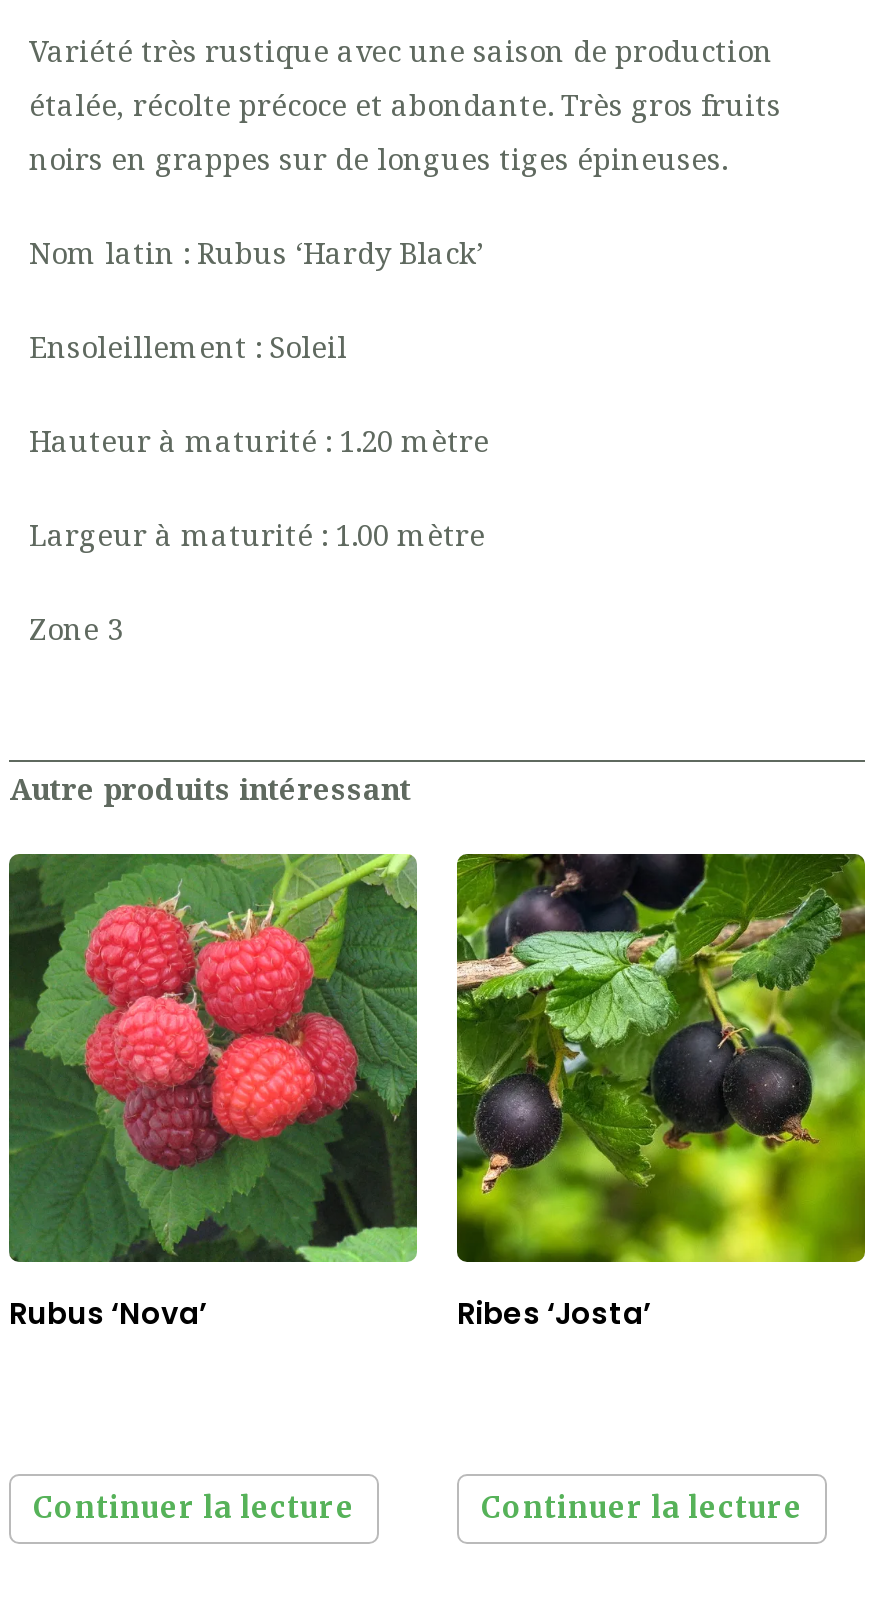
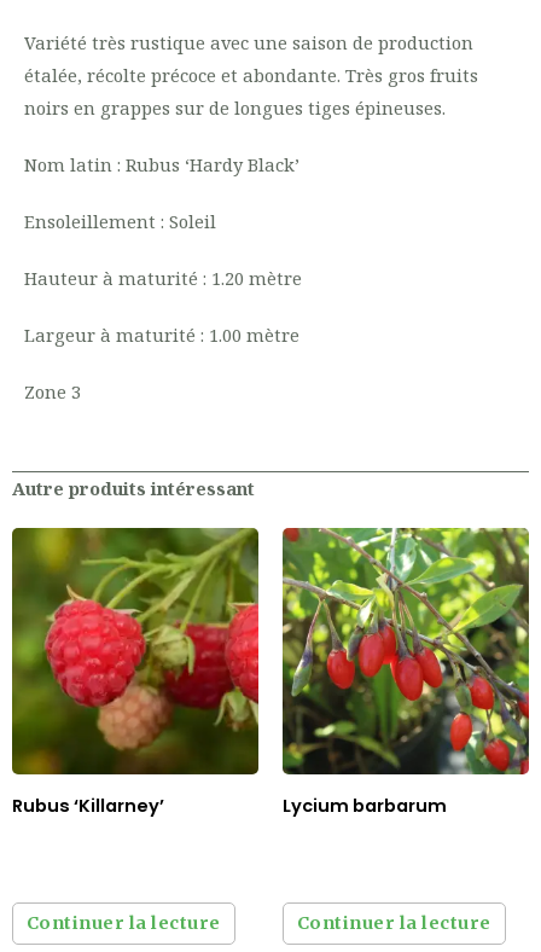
[9,852,419,1334] [image] | Rubus ‘Nova’ -> [12,527,260,818] [image] | Rubus ‘Killarney’
[455,852,867,1334] [image] | Ribes ‘Josta’ -> [281,527,530,818] [image] | Lycium barbarum

